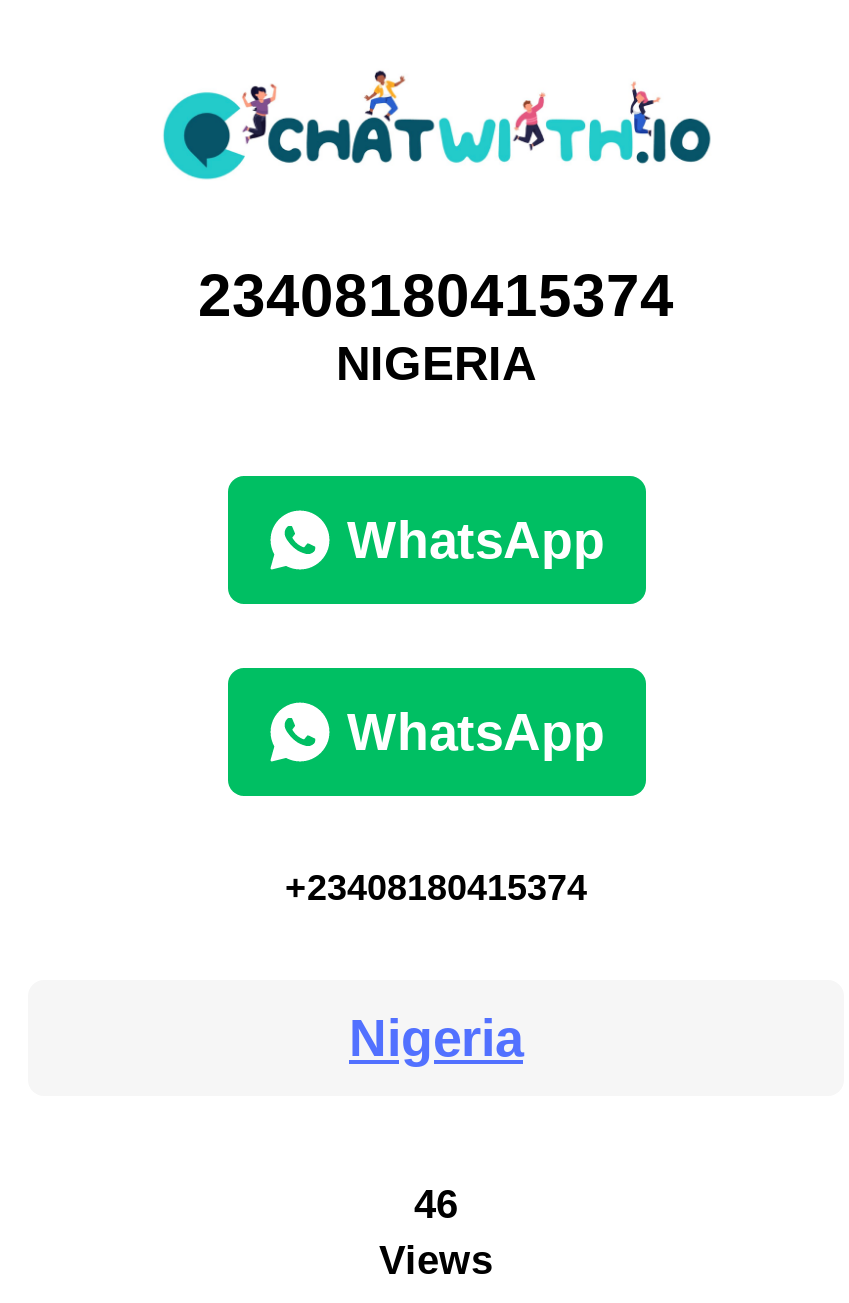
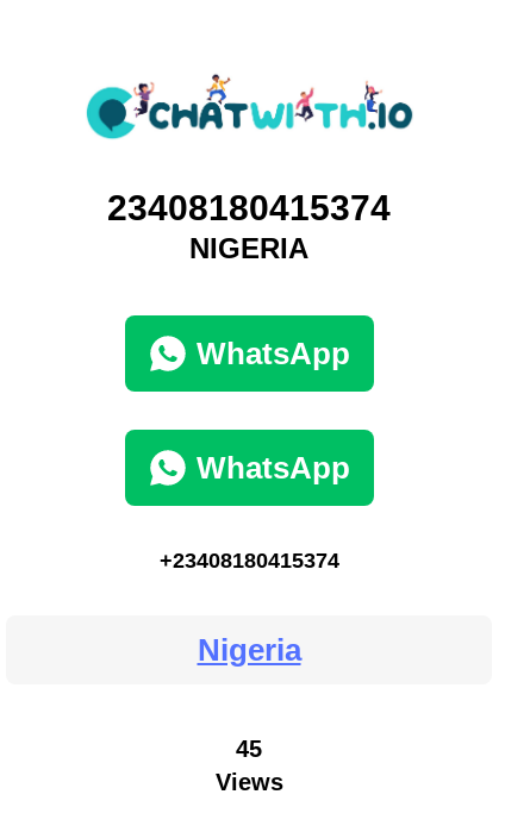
[414,1182,458,1226] 46 -> [236,735,262,762] 45

